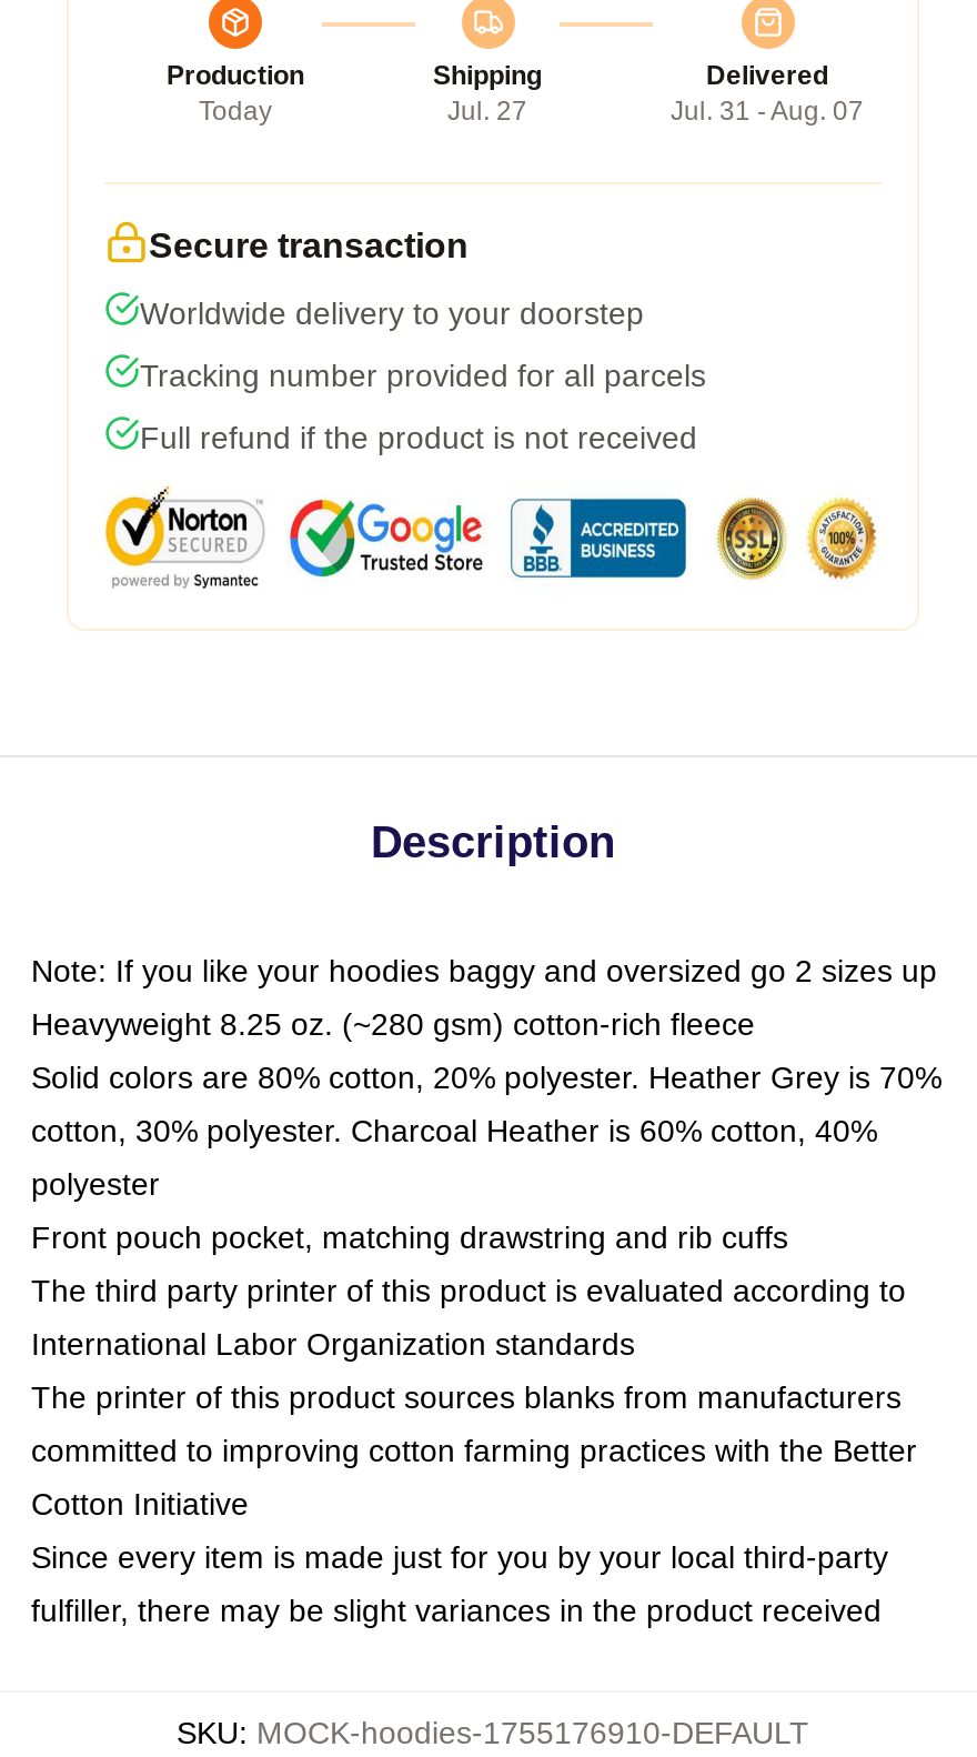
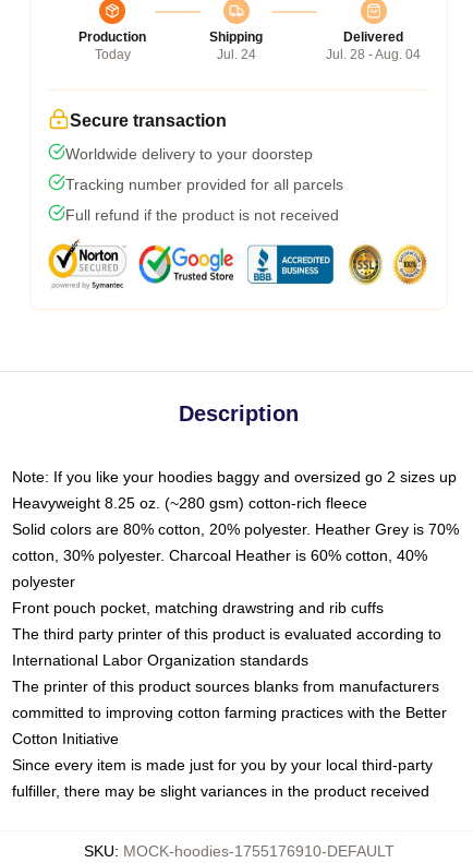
[447,96,527,127] Jul. 27 -> [216,47,256,62] Jul. 24
[671,96,864,127] Jul. 31 - Aug. 07 -> [326,47,421,62] Jul. 28 - Aug. 04

